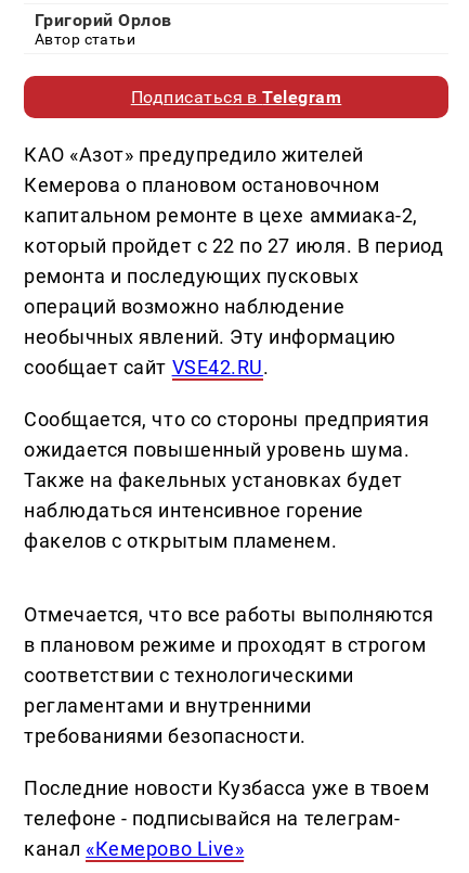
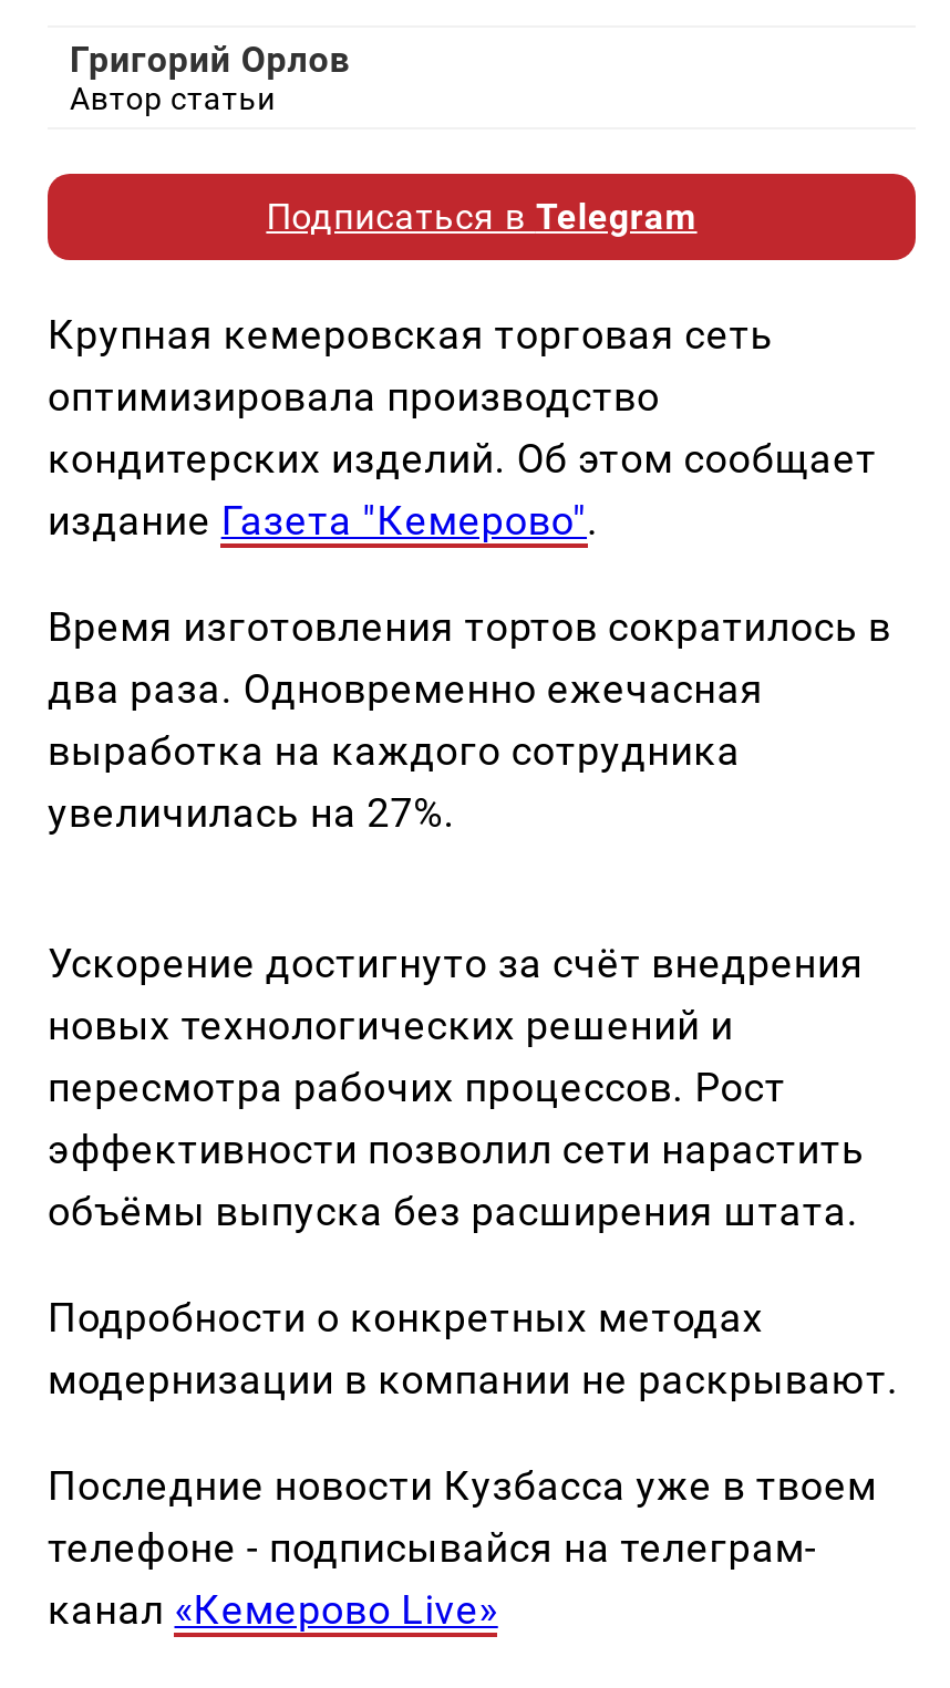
[24,143,443,747] КАО «Азот» предупредило жителей | Кемерова о плановом остановочном | капитальном ремонте в цехе аммиака-2, | который пройдет с 22 по 27 июля. В период | ремонта и последующих пусковых | операций возможно наблюдение | необычных явлений. Эту информацию | сообщает сайт VSE42.RU. | Сообщается, что со стороны предприятия | ожидается повышенный уровень шума. | Также на факельных установках будет | наблюдаться интенсивное горение | факелов с открытым пламенем. | Отмечается, что все работы выполняются | в плановом режиме и проходят в строгом | соответствии с технологическими | регламентами и внутренними | требованиями безопасности. -> [48,311,899,1403] Крупная кемеровская торговая сеть | оптимизировала производство | кондитерских изделий. Об этом сообщает | издание Газета "Кемерово". | Время изготовления тортов сократилось в | два раза. Одновременно ежечасная | выработка на каждого сотрудника | увеличилась на 27%. | Ускорение достигнуто за счёт внедрения | новых технологических решений и | пересмотра рабочих процессов. Рост | эффективности позволил сети нарастить | объёмы выпуска без расширения штата. | Подробности о конкретных методах | модернизации в компании не раскрывают.

